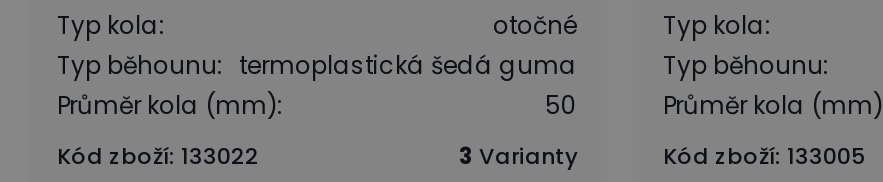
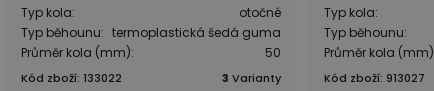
[663,139,865,171] Kód zboží: 133005 -> [324,70,425,86] Kód zboží: 913027

